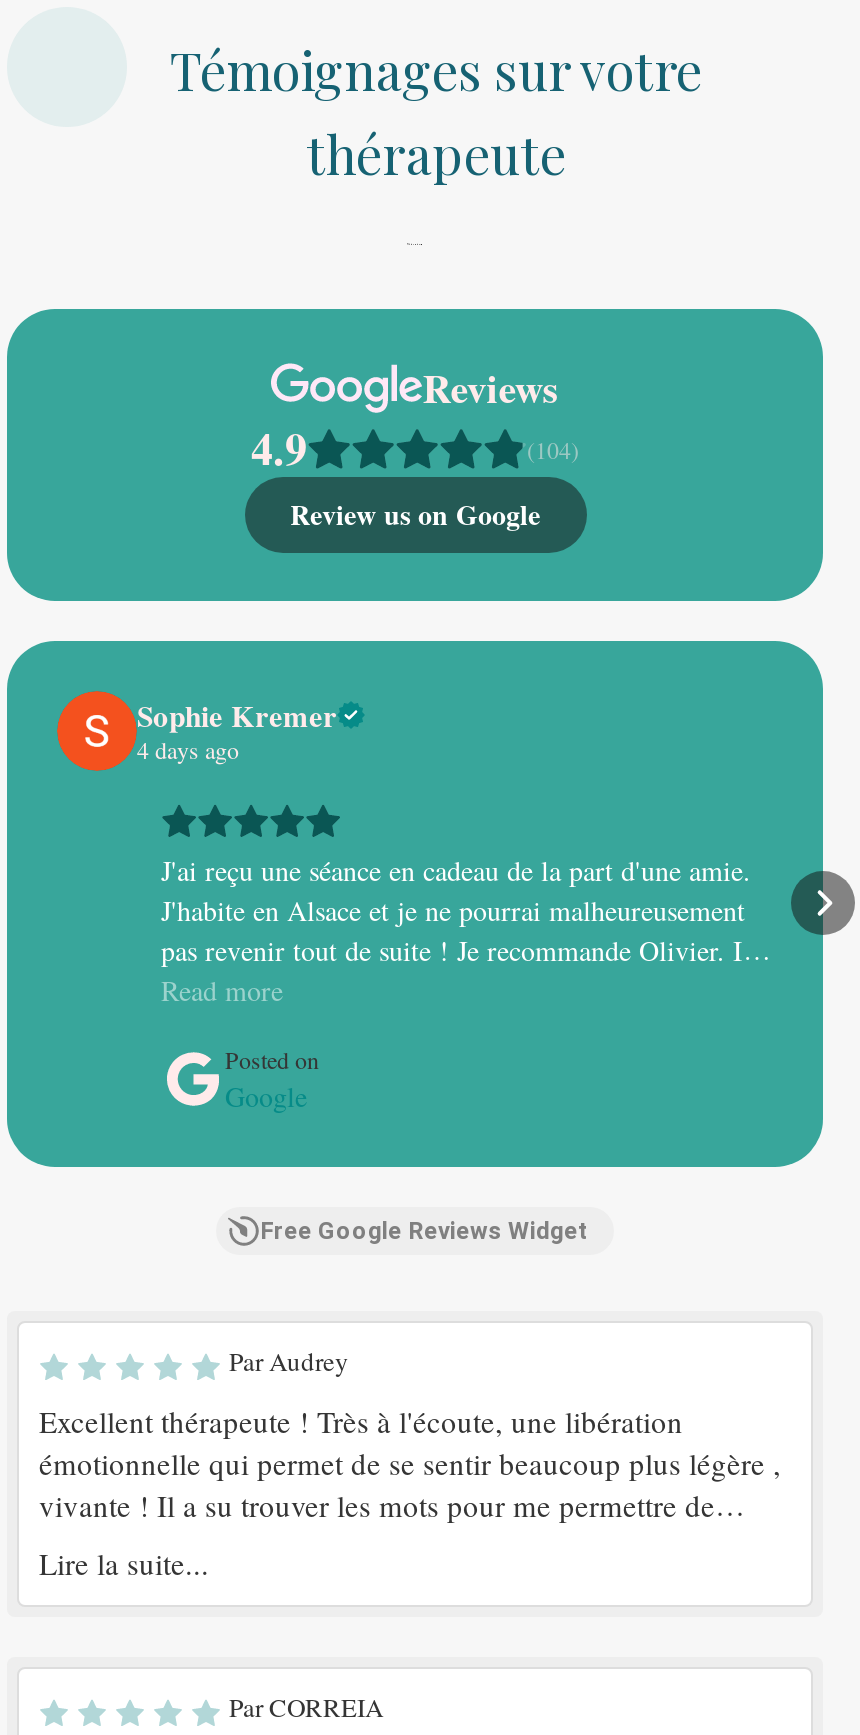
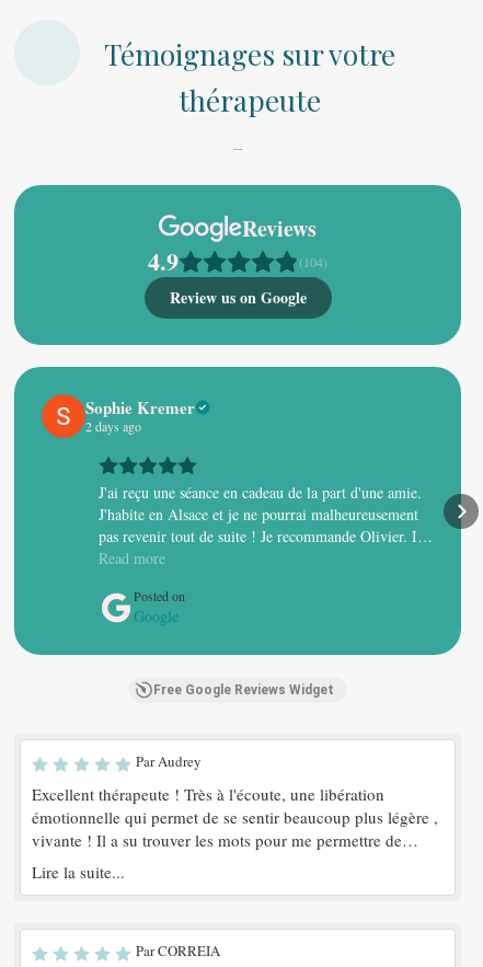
[137,732,239,764] 4 days ago -> [85,417,141,435] 2 days ago

